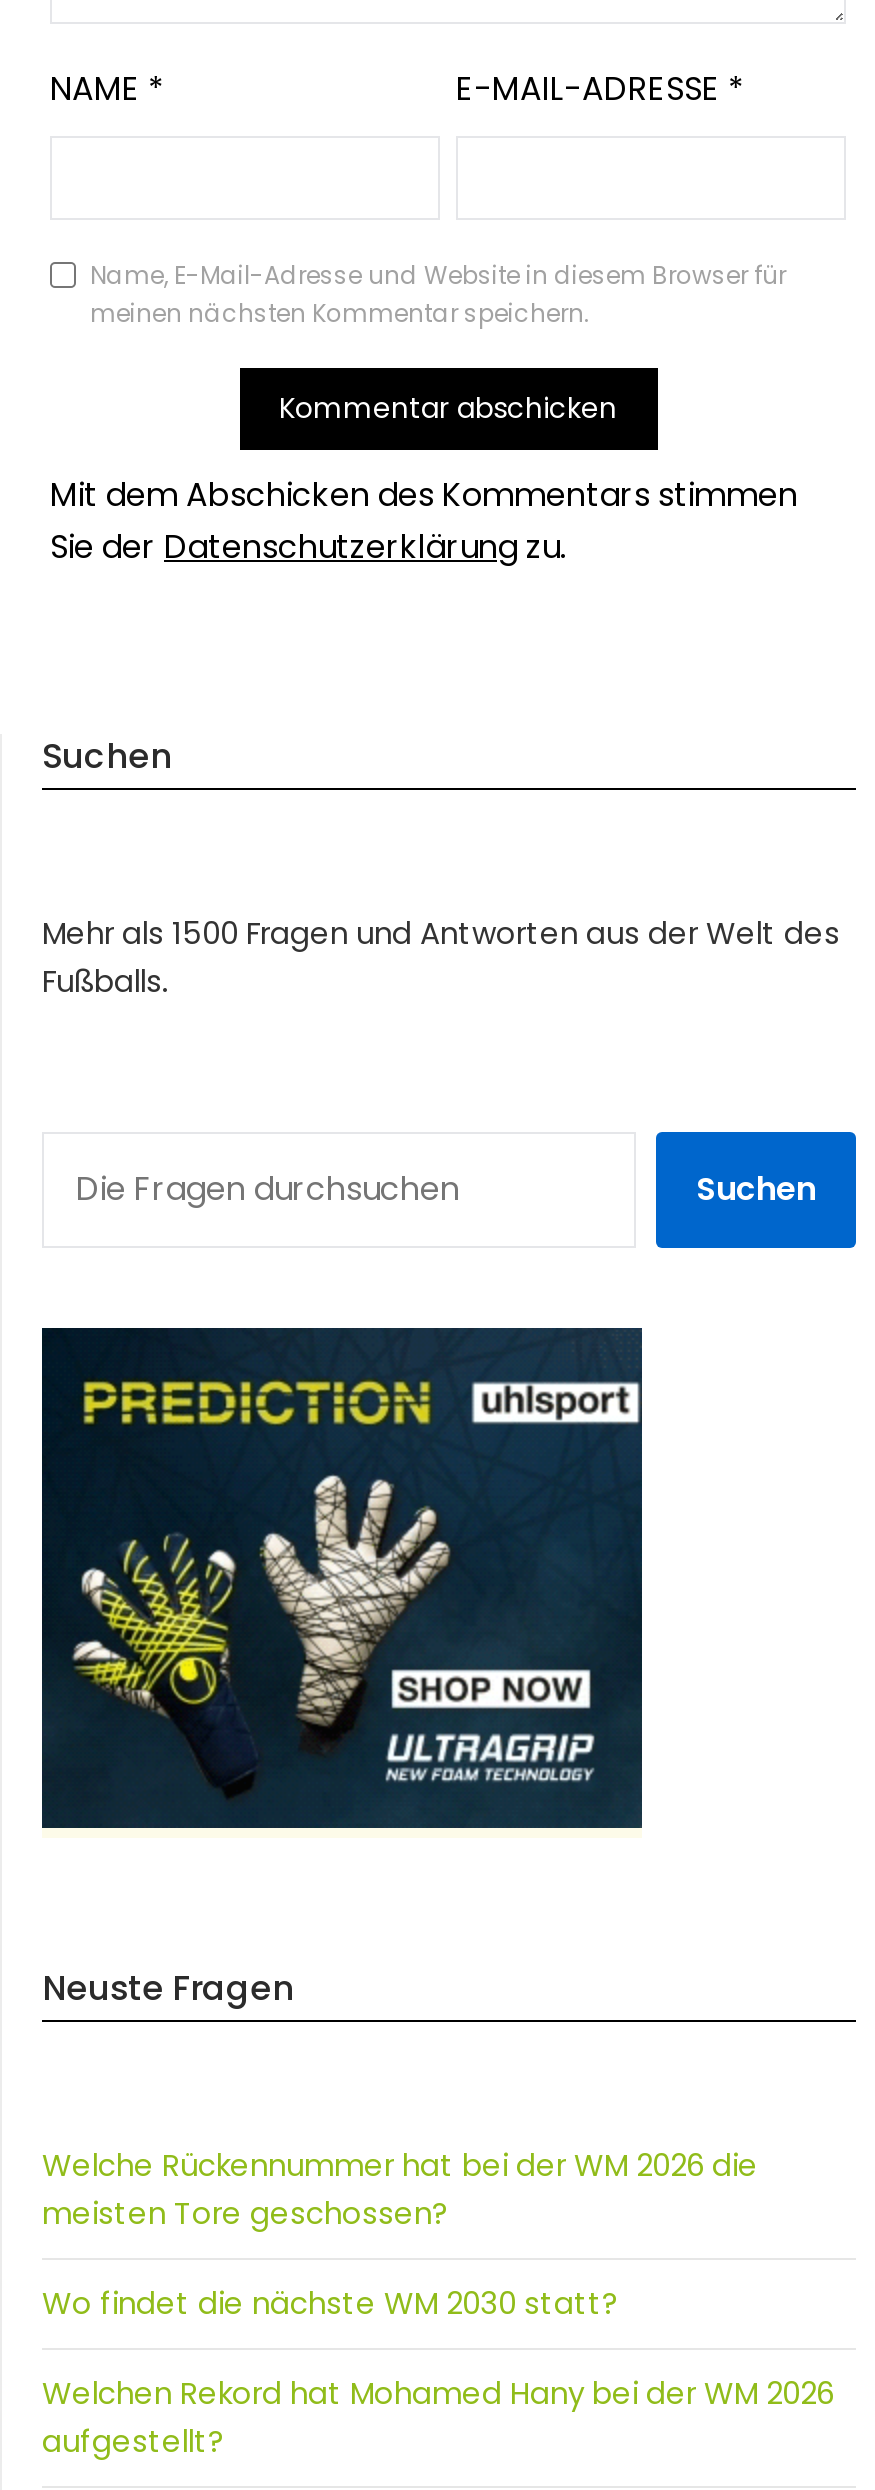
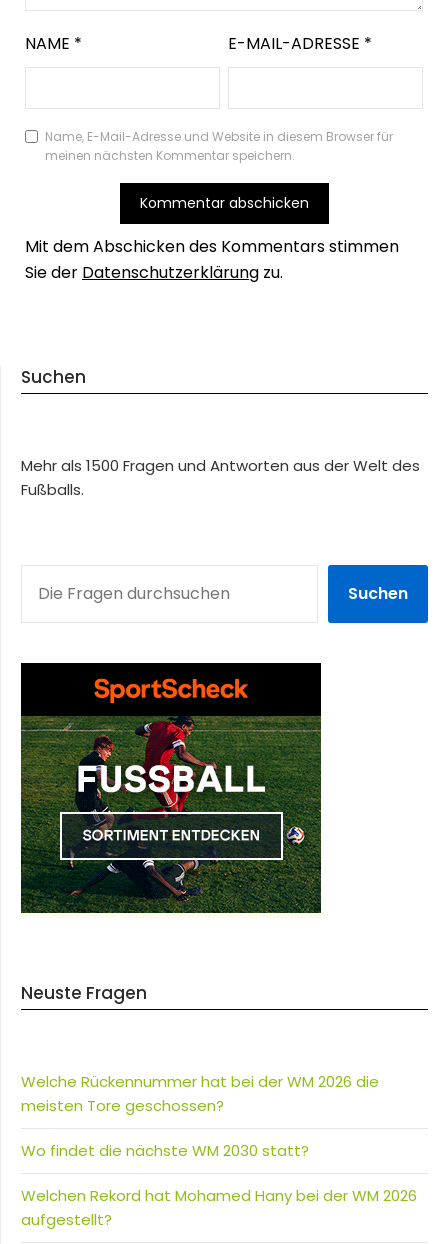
[42,1328,642,1828] [image] -> [21,663,321,913] [image]

